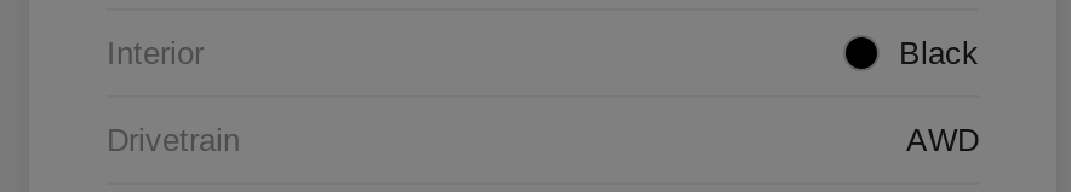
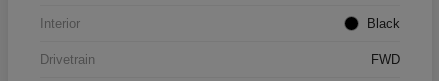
[906,122,979,158] AWD -> [371,52,400,67] FWD

